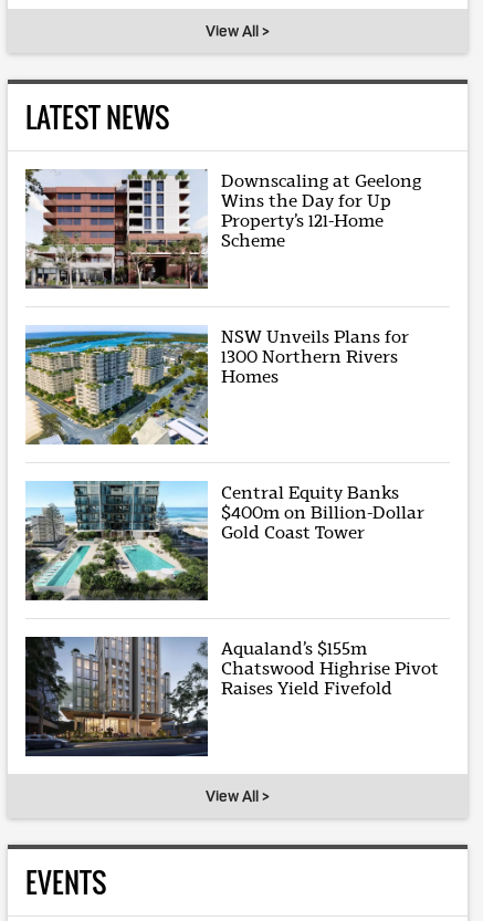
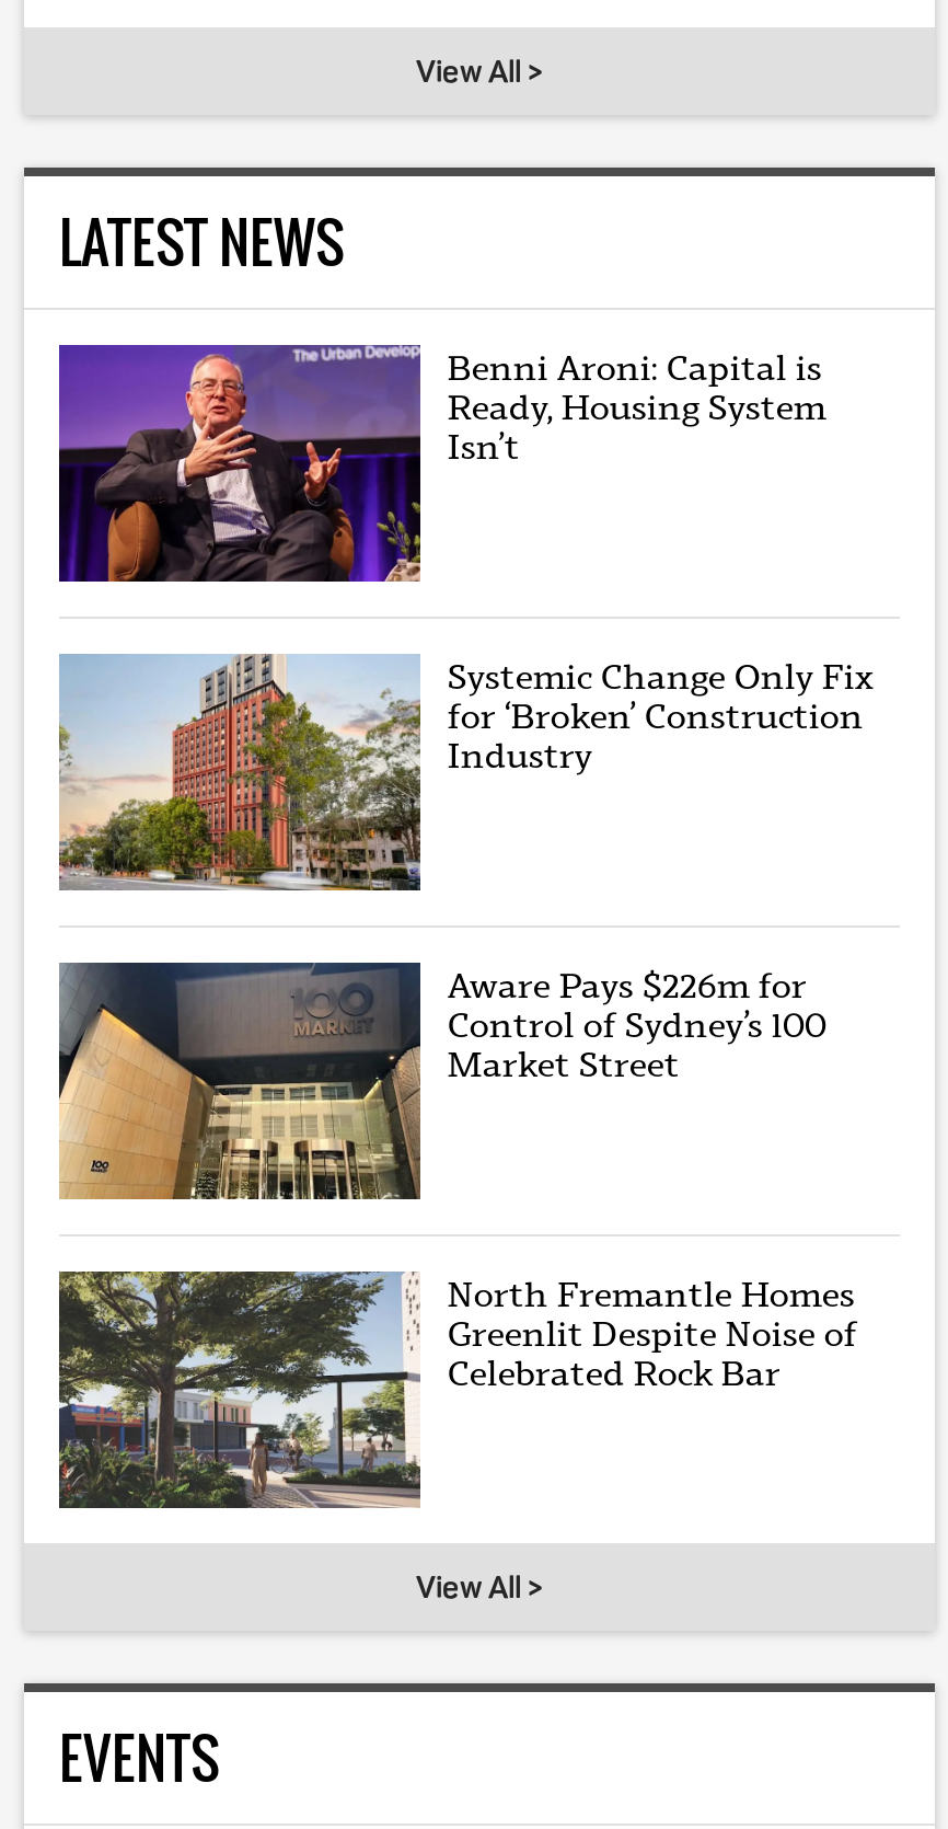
[24,168,421,290] [image] | Downscaling at Geelong | Wins the Day for Up | Property’s 121-Home | Scheme -> [57,343,826,584] [image] | Benni Aroni: Capital is | Ready, Housing System | Isn’t
[24,325,409,446] [image] | NSW Unveils Plans for | 1300 Northern Rivers | Homes -> [57,652,874,893] [image] | Systemic Change Only Fix | for ‘Broken’ Construction | Industry
[24,480,425,601] [image] | Central Equity Banks | $400m on Billion-Dollar | Gold Coast Tower -> [57,960,826,1201] [image] | Aware Pays $226m for | Control of Sydney’s 100 | Market Street
[24,636,439,757] [image] | Aqualand’s $155m | Chatswood Highrise Pivot | Raises Yield Fivefold -> [57,1269,857,1510] [image] | North Fremantle Homes | Greenlit Despite Noise of | Celebrated Rock Bar

